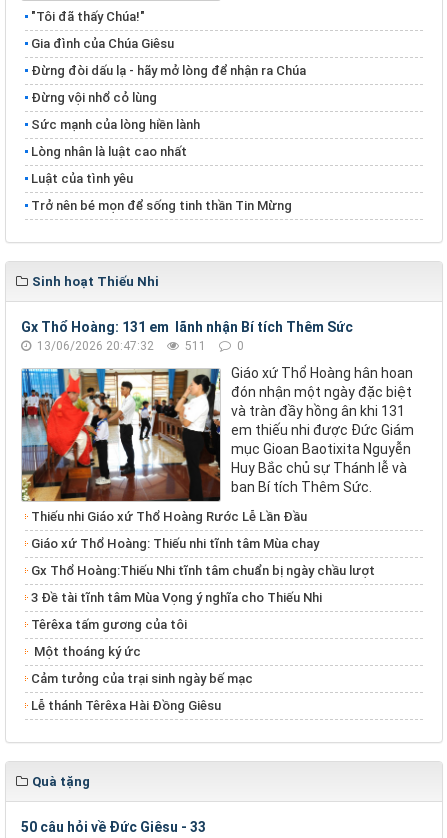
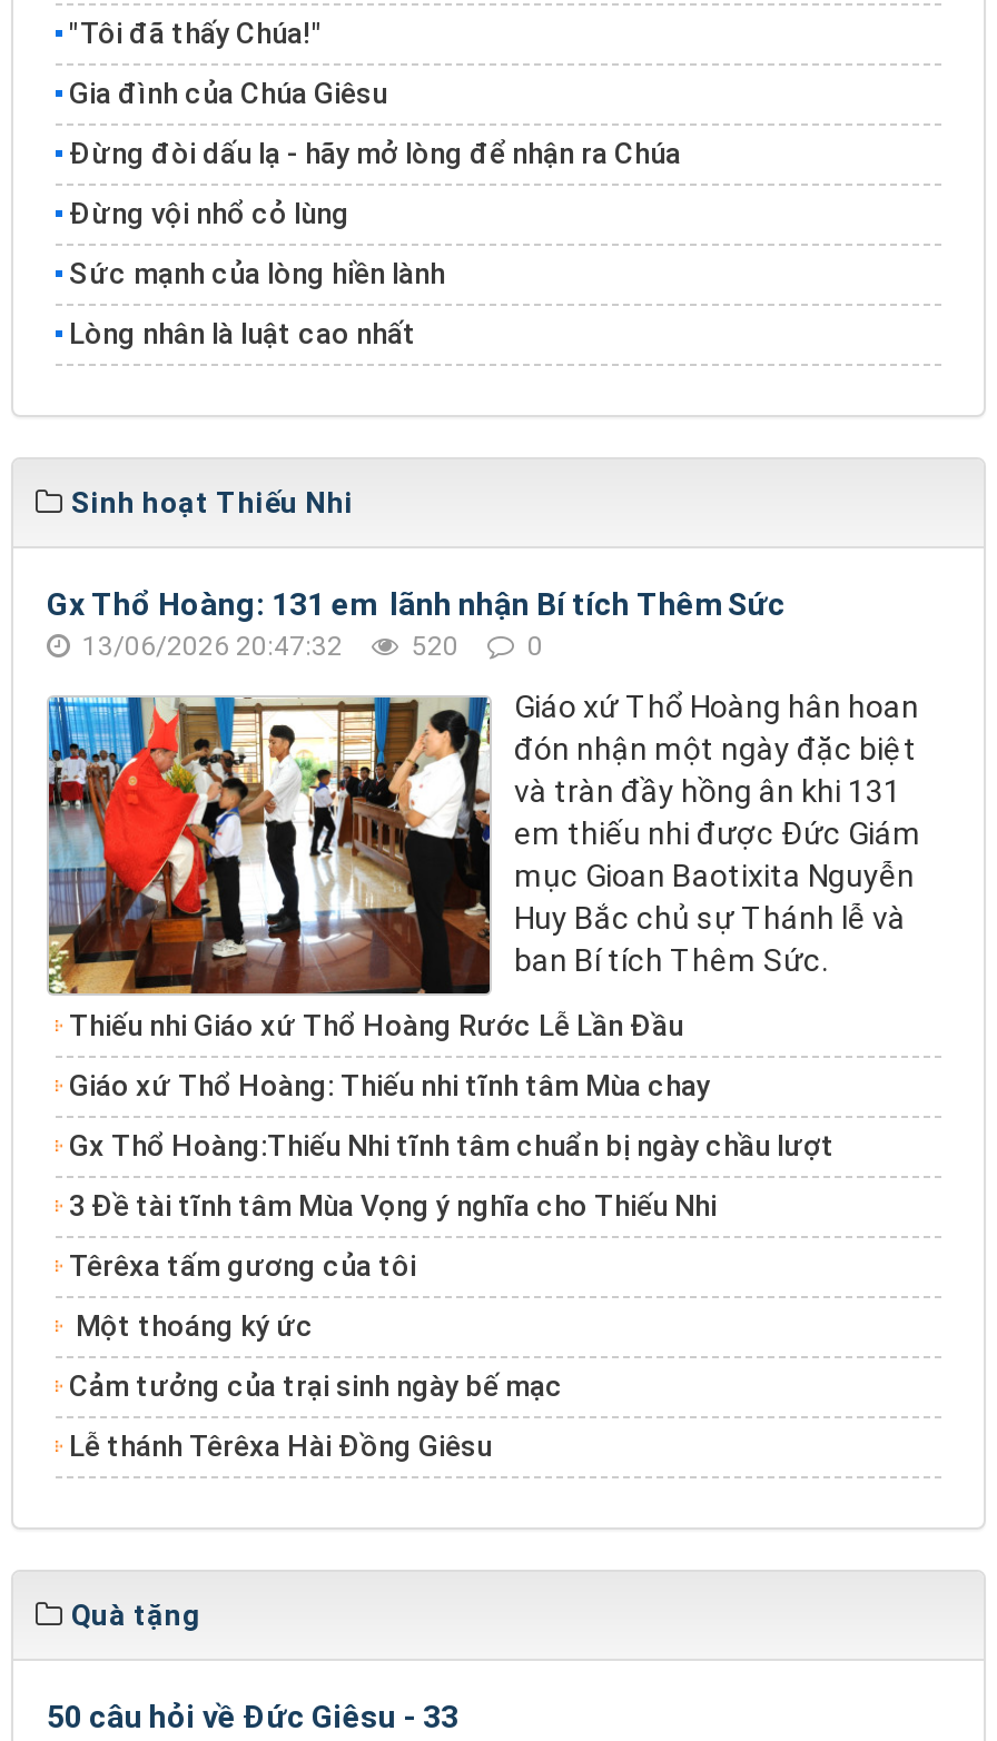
[31,171,292,213] Luật của tình yêu | Trở nên bé mọn để sống tinh thần Tin Mừng -> none
[34,339,244,353] 13/06/2026 20:47:32 511 0 -> [76,631,543,662] 13/06/2026 20:47:32 520 0

